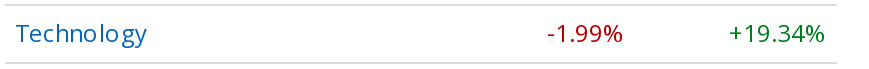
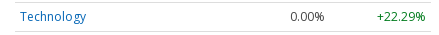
[547,17,625,51] -1.99% -> [290,8,325,25] 0.00%
[729,17,827,51] +19.34% -> [377,8,426,25] +22.29%

